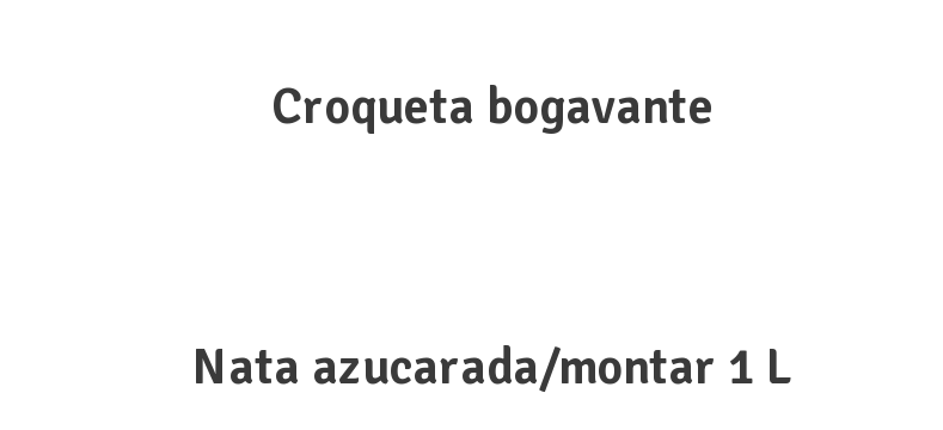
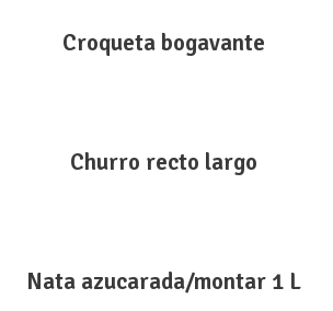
none -> [70,148,257,176] Churro recto largo

